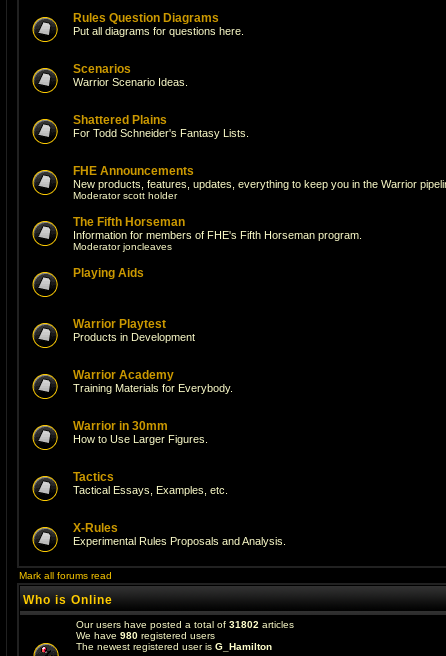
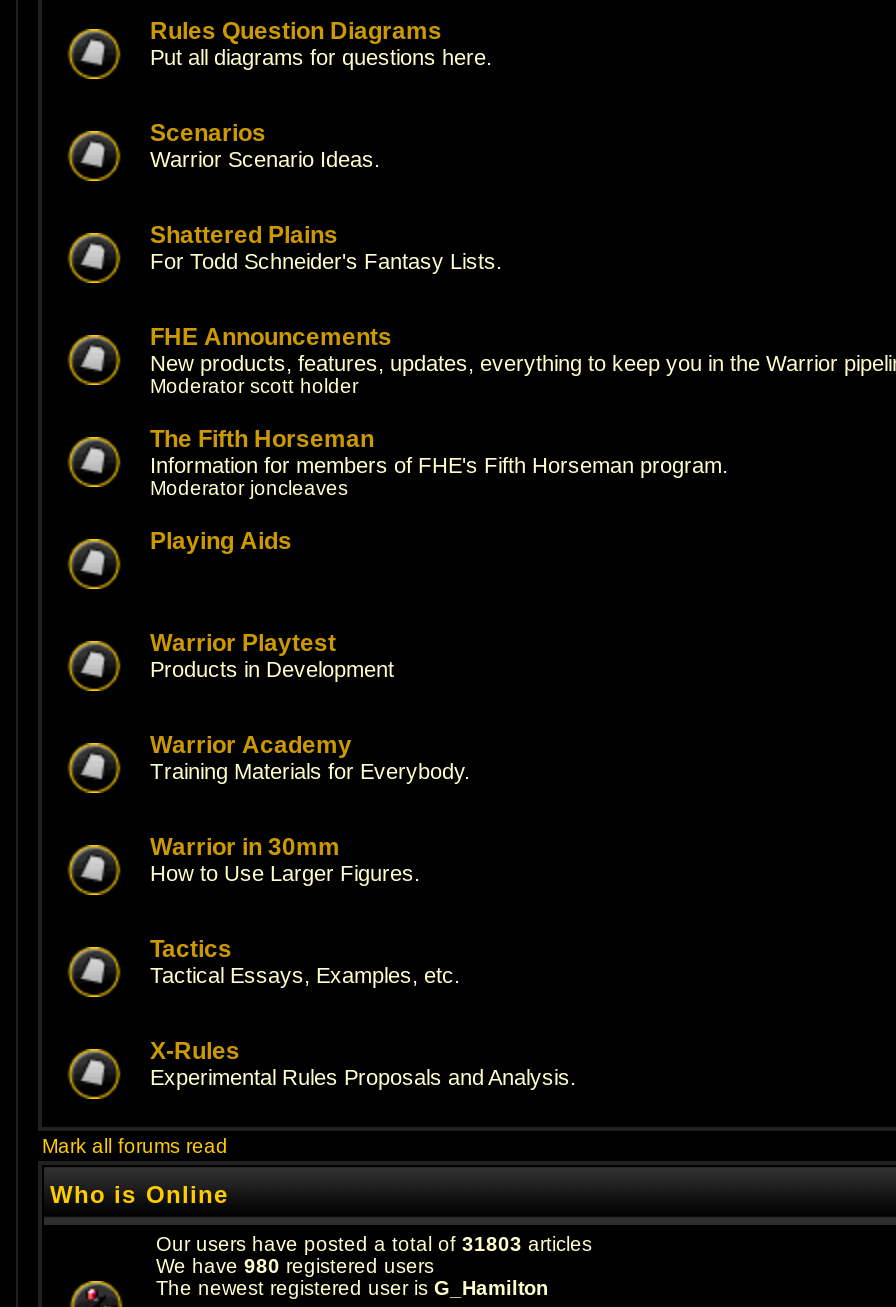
[76,619,294,630] Our users have posted a total of 31802 articles -> [156,1233,592,1255] Our users have posted a total of 31803 articles

